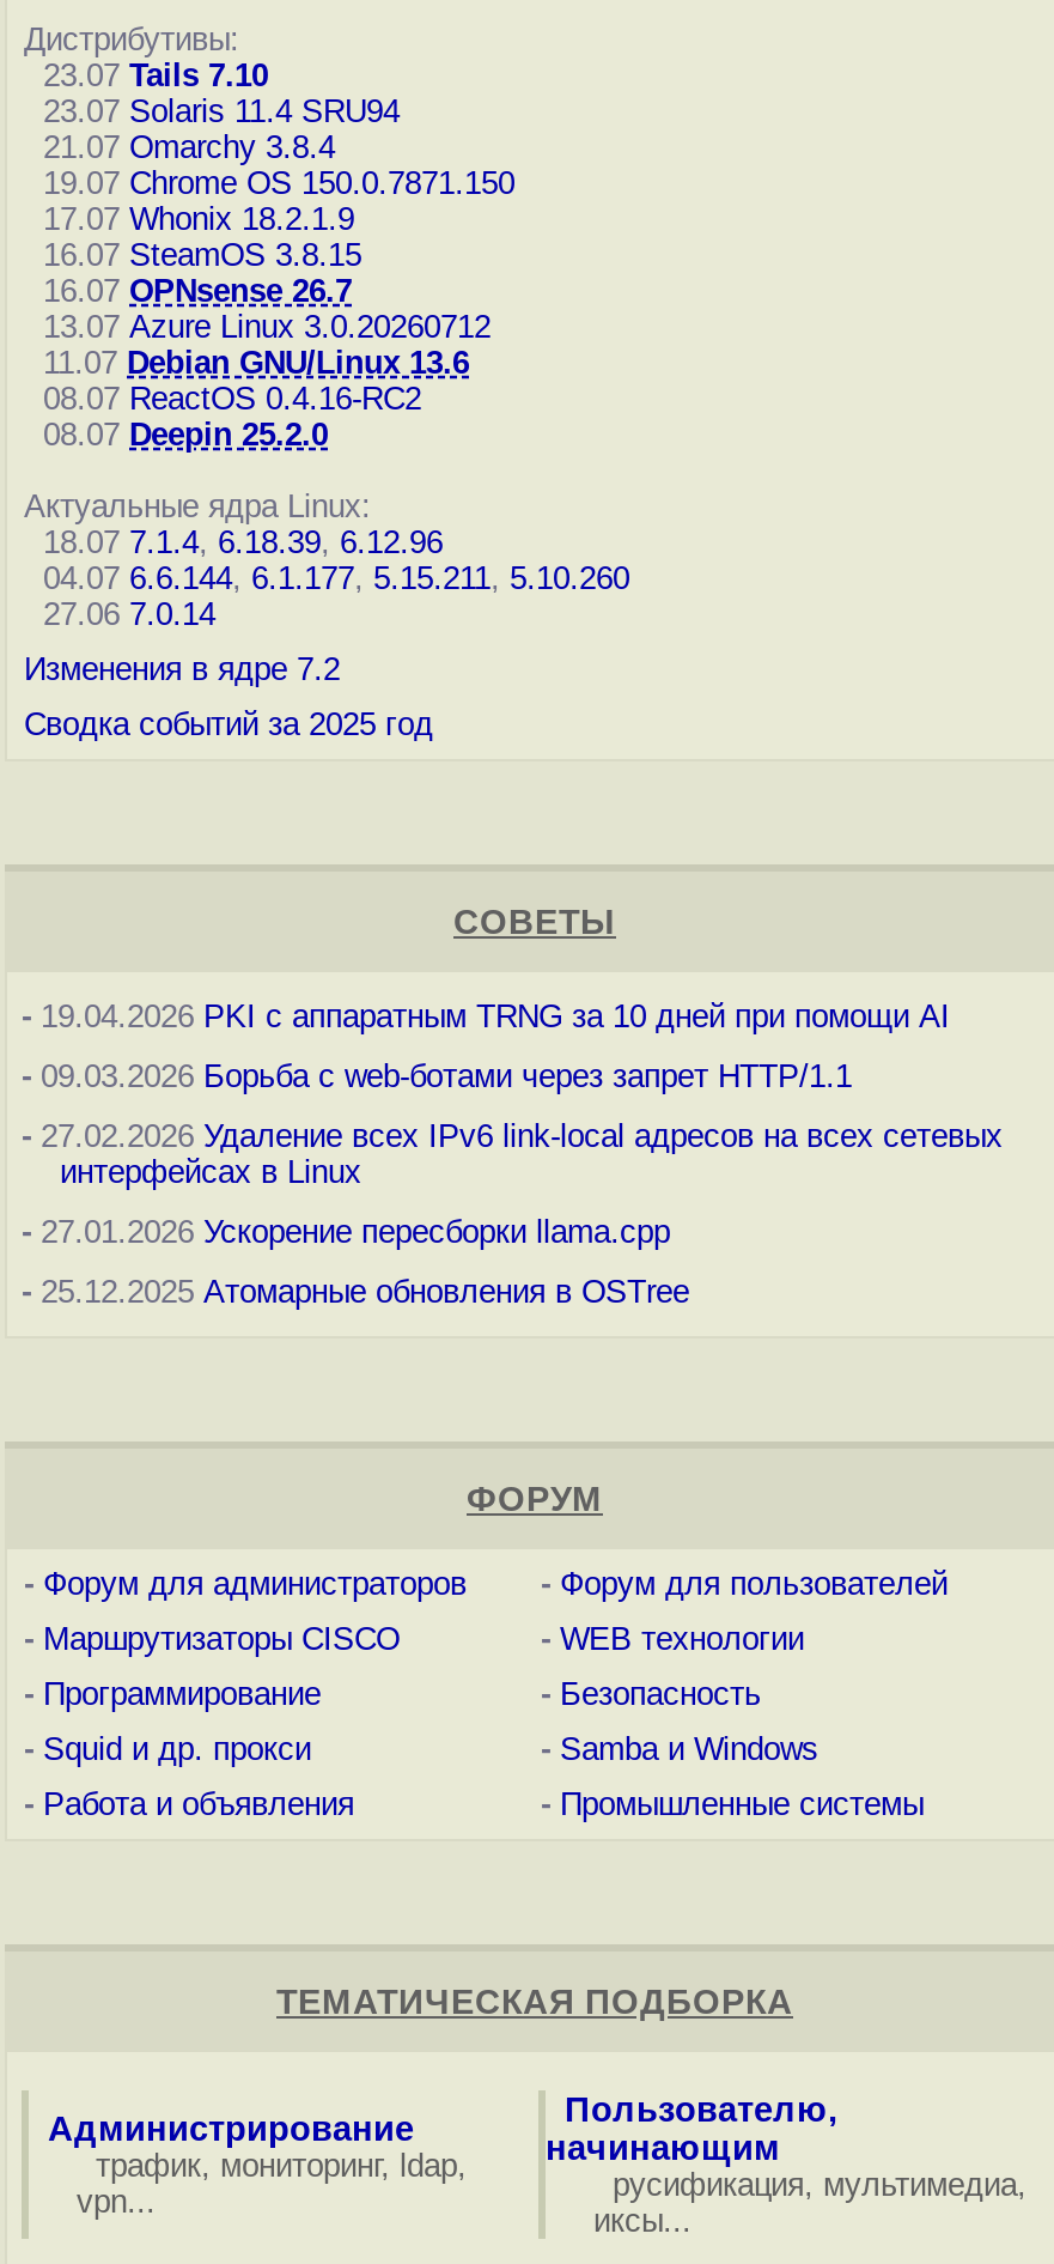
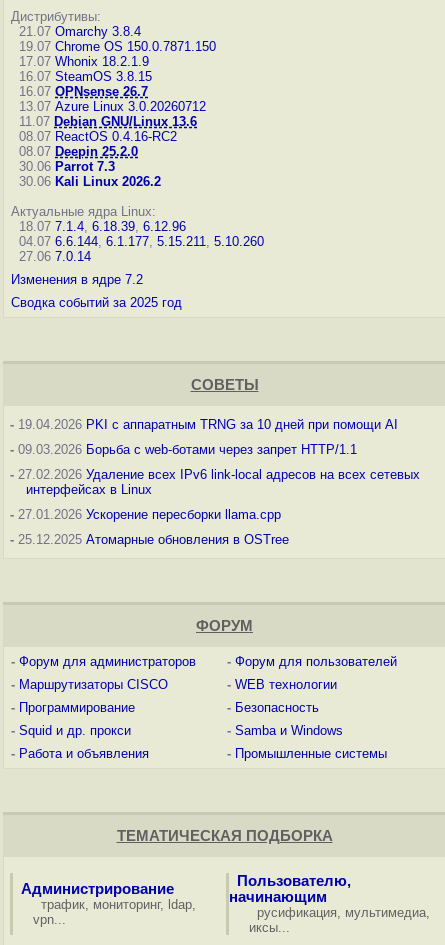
[24,57,400,129] 23.07 Tails 7.10 | 23.07 Solaris 11.4 SRU94 -> none
moved [24,129,514,453] -> [11,24,216,159]: 21.07 Omarchy 3.8.4 | 19.07 Chrome OS 150.0.7871.150 | 17.07 Whonix 18.2.1.9 | ... | 08.07 ReactOS 0.4.16-RC2 | 08.07 Deepin 25.2.0
none -> [11,159,161,189] 30.06 Parrot 7.3 | 30.06 Kali Linux 2026.2

